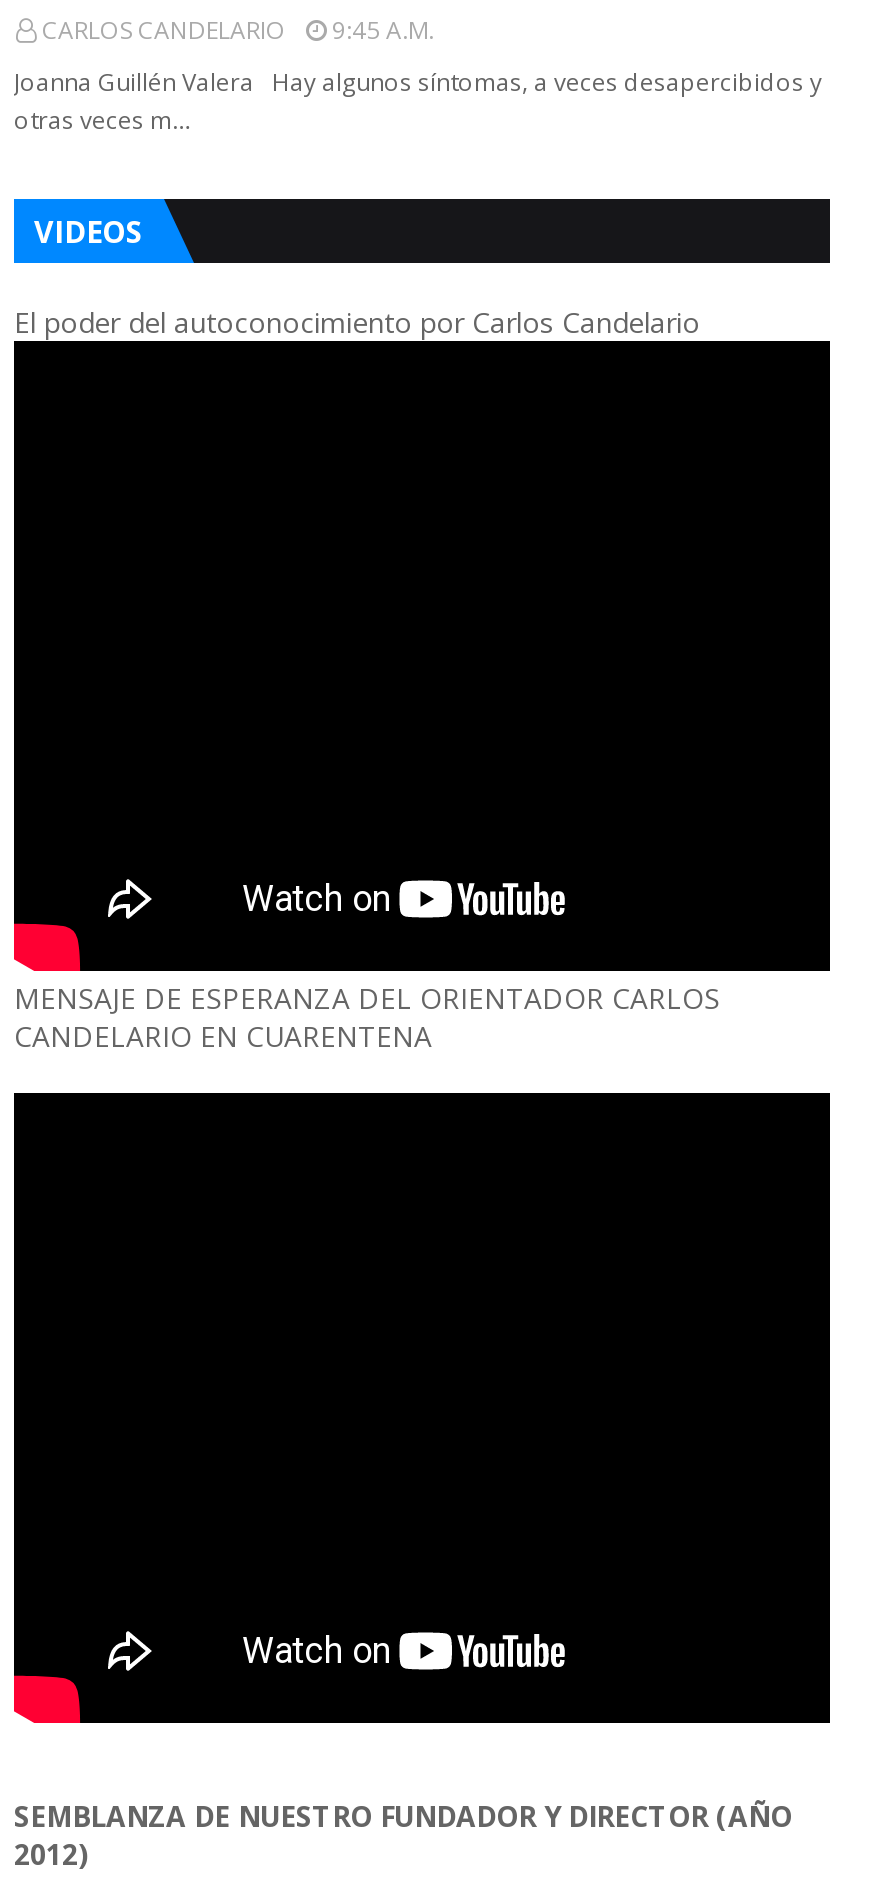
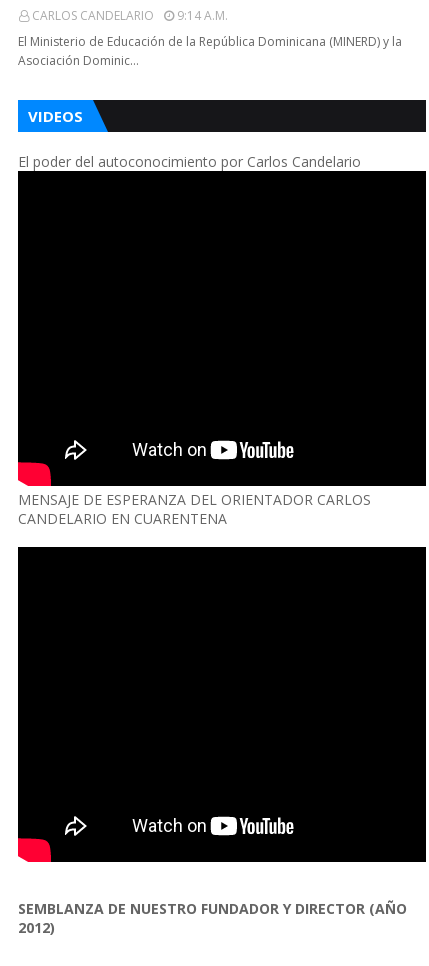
[42,14,434,48] CARLOS CANDELARIO 9:45 A.m. -> [32,7,228,24] CARLOS CANDELARIO 9:14 A.m.
[14,66,822,138] Joanna Guillén Valera Hay algunos síntomas, a veces desapercibidos y | otras veces m… -> [18,33,402,69] El Ministerio de Educación de la República Dominicana (MINERD) y la | Asociación Dominic…

